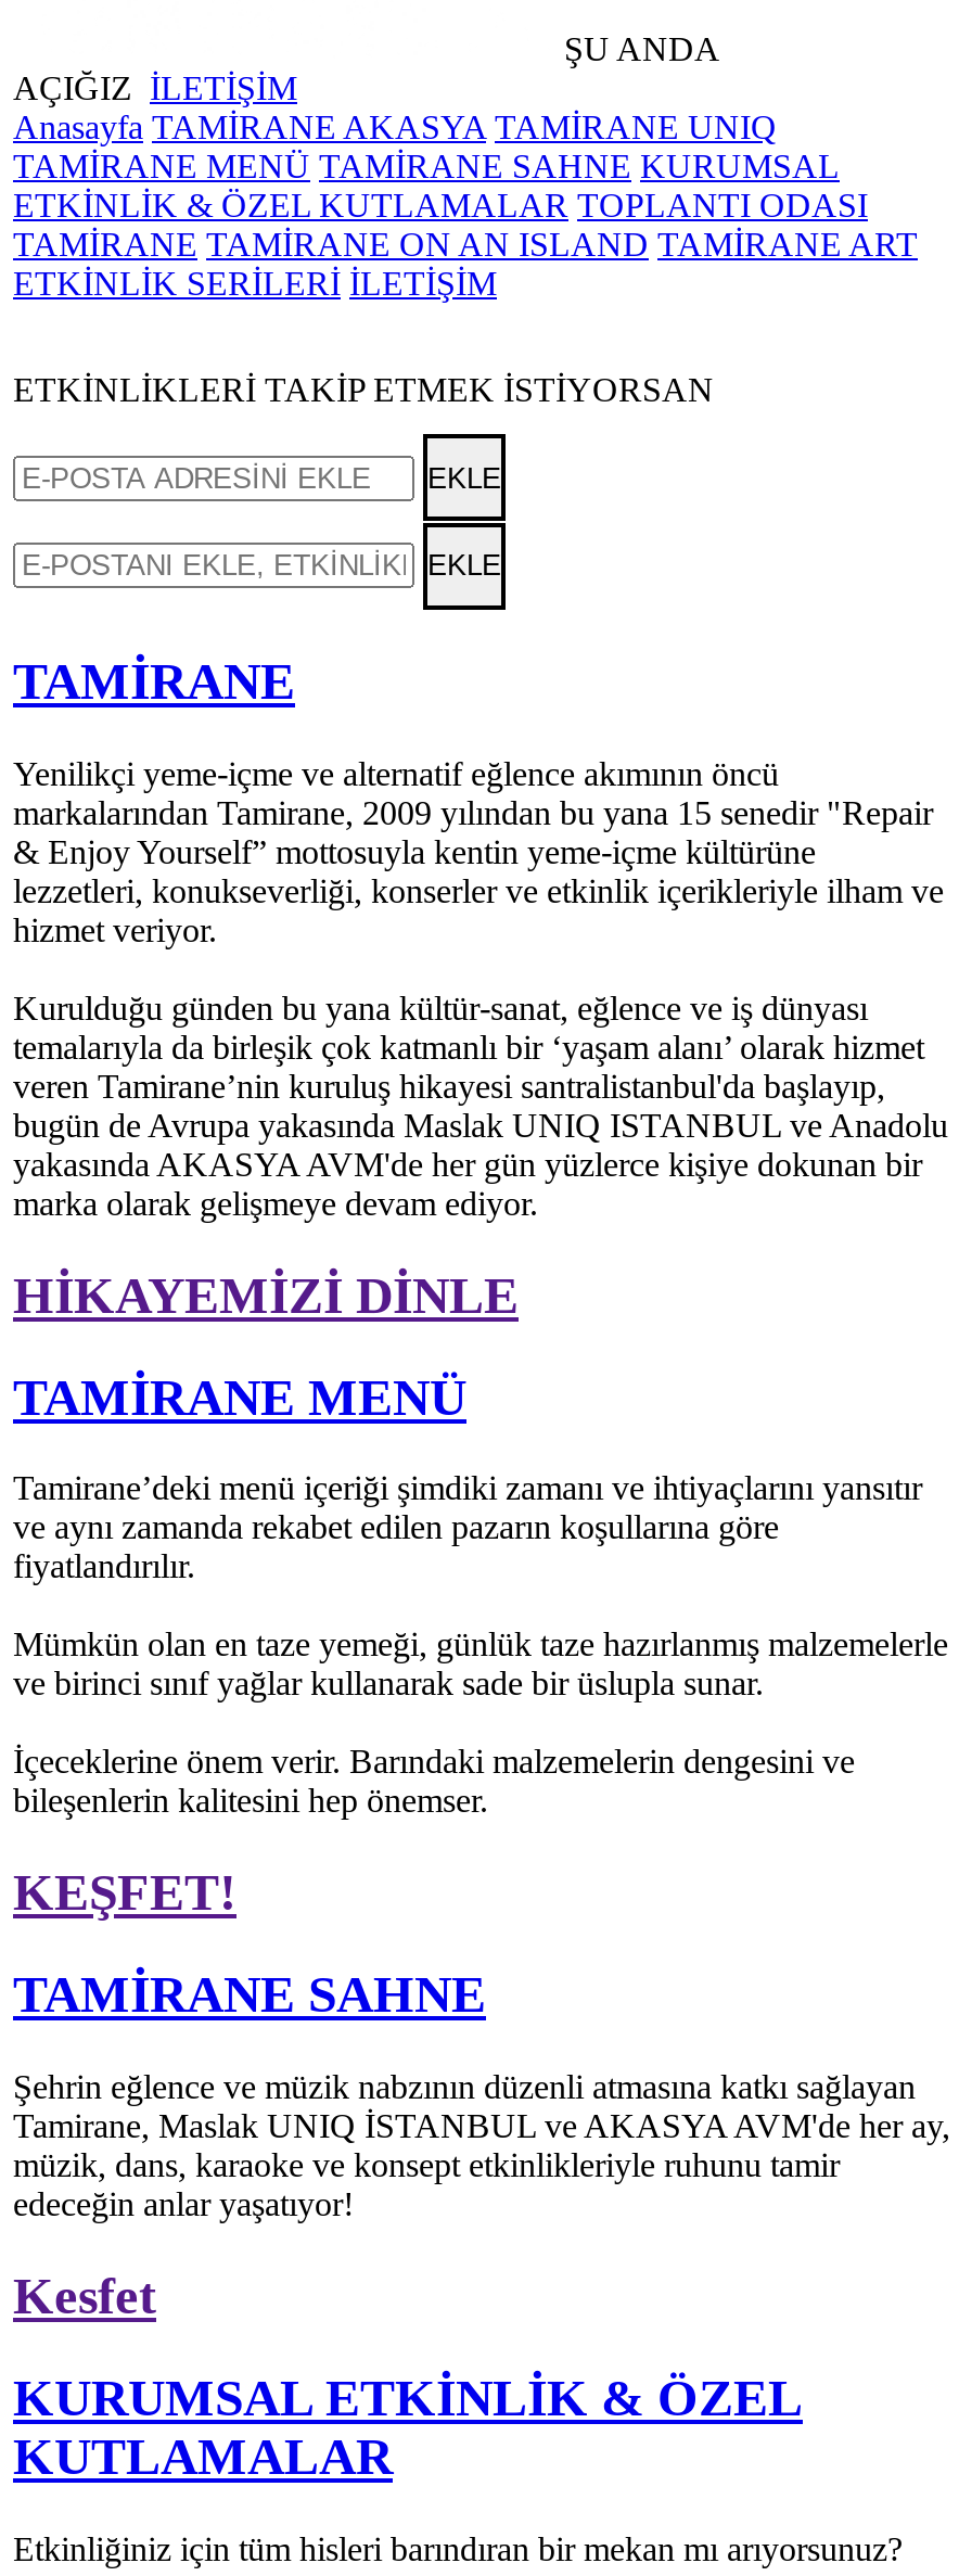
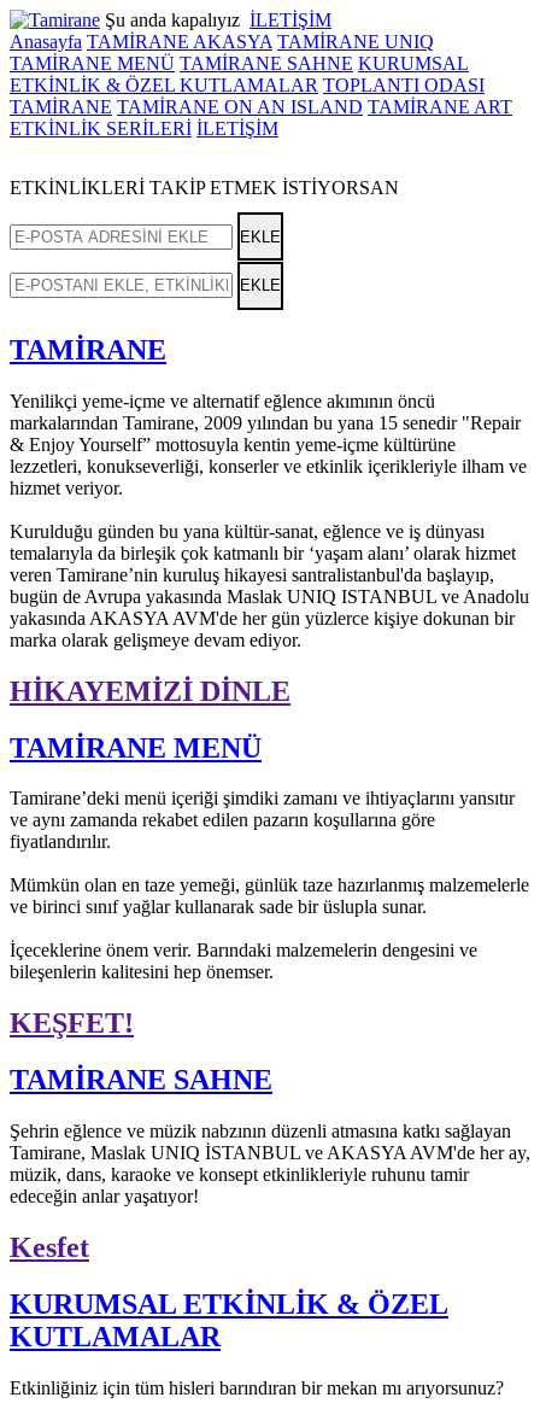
[13,30,718,106] ŞU ANDA | AÇIĞIZ İLETİŞİM -> [105,10,331,30] Şu anda kapalıyız İLETİŞİM

